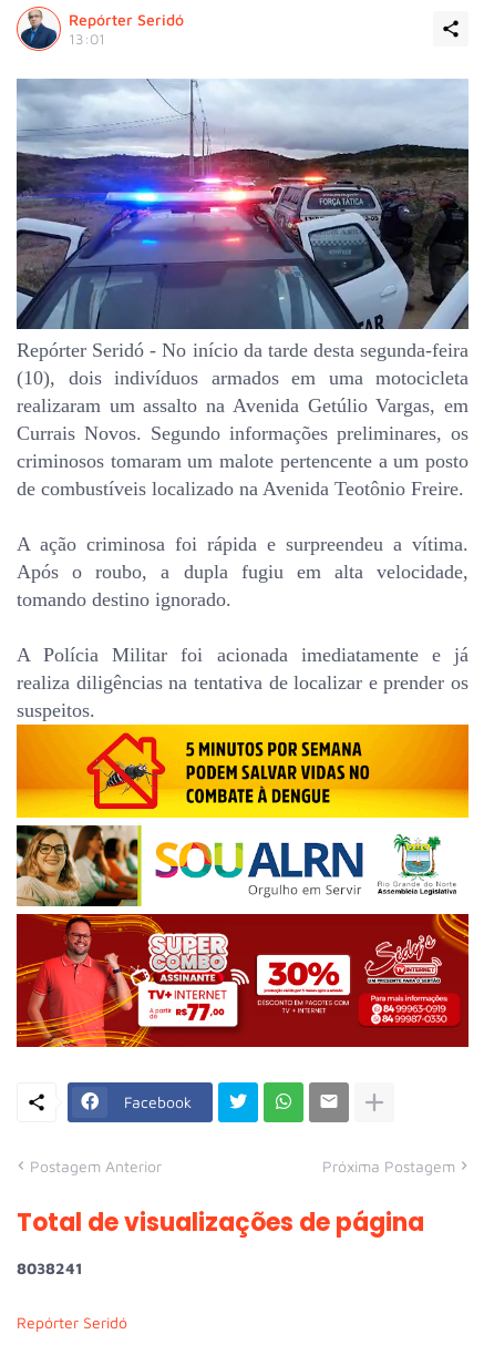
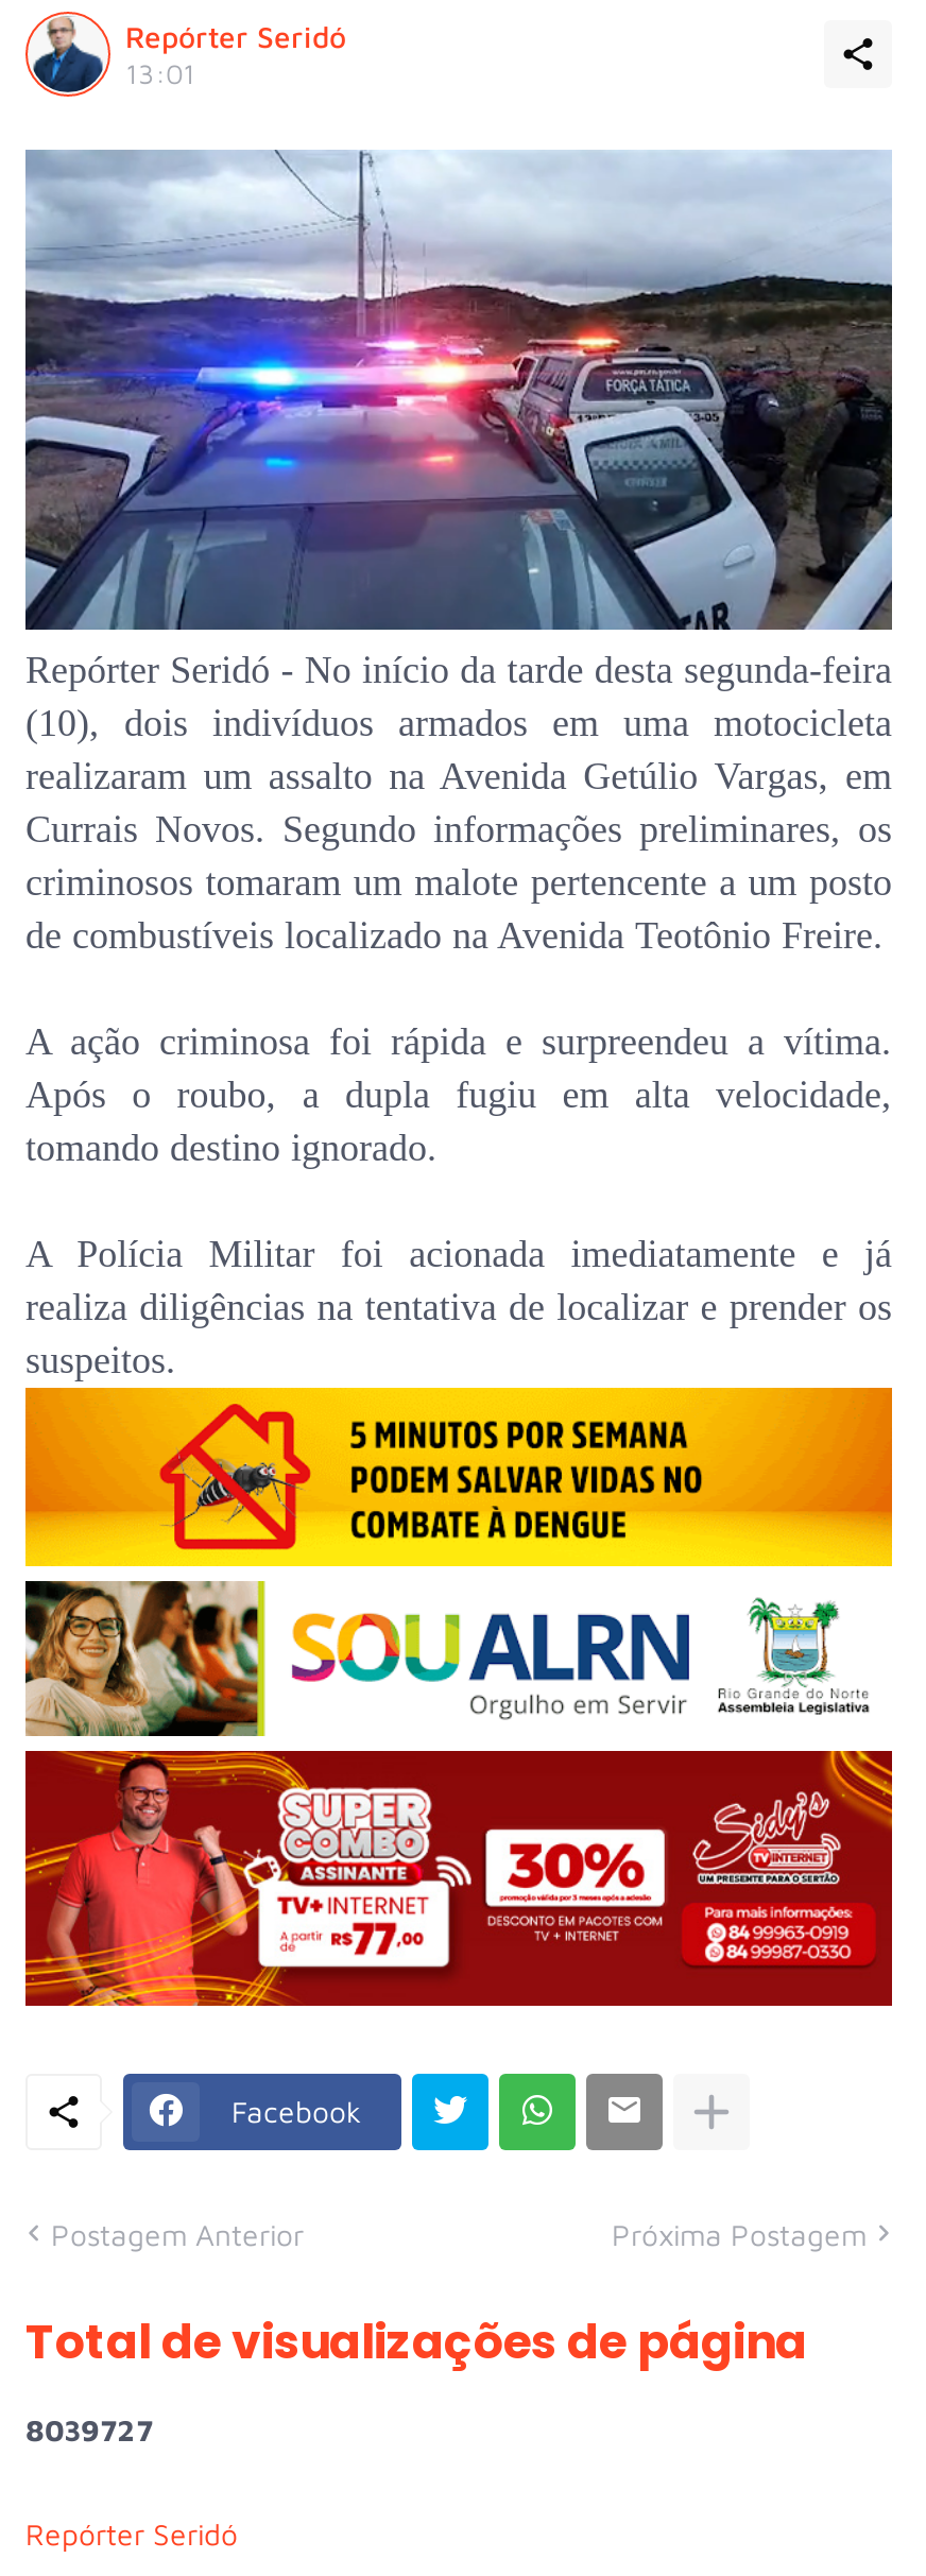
[17,1259,83,1277] 8038241 -> [25,2411,153,2448] 8039727

